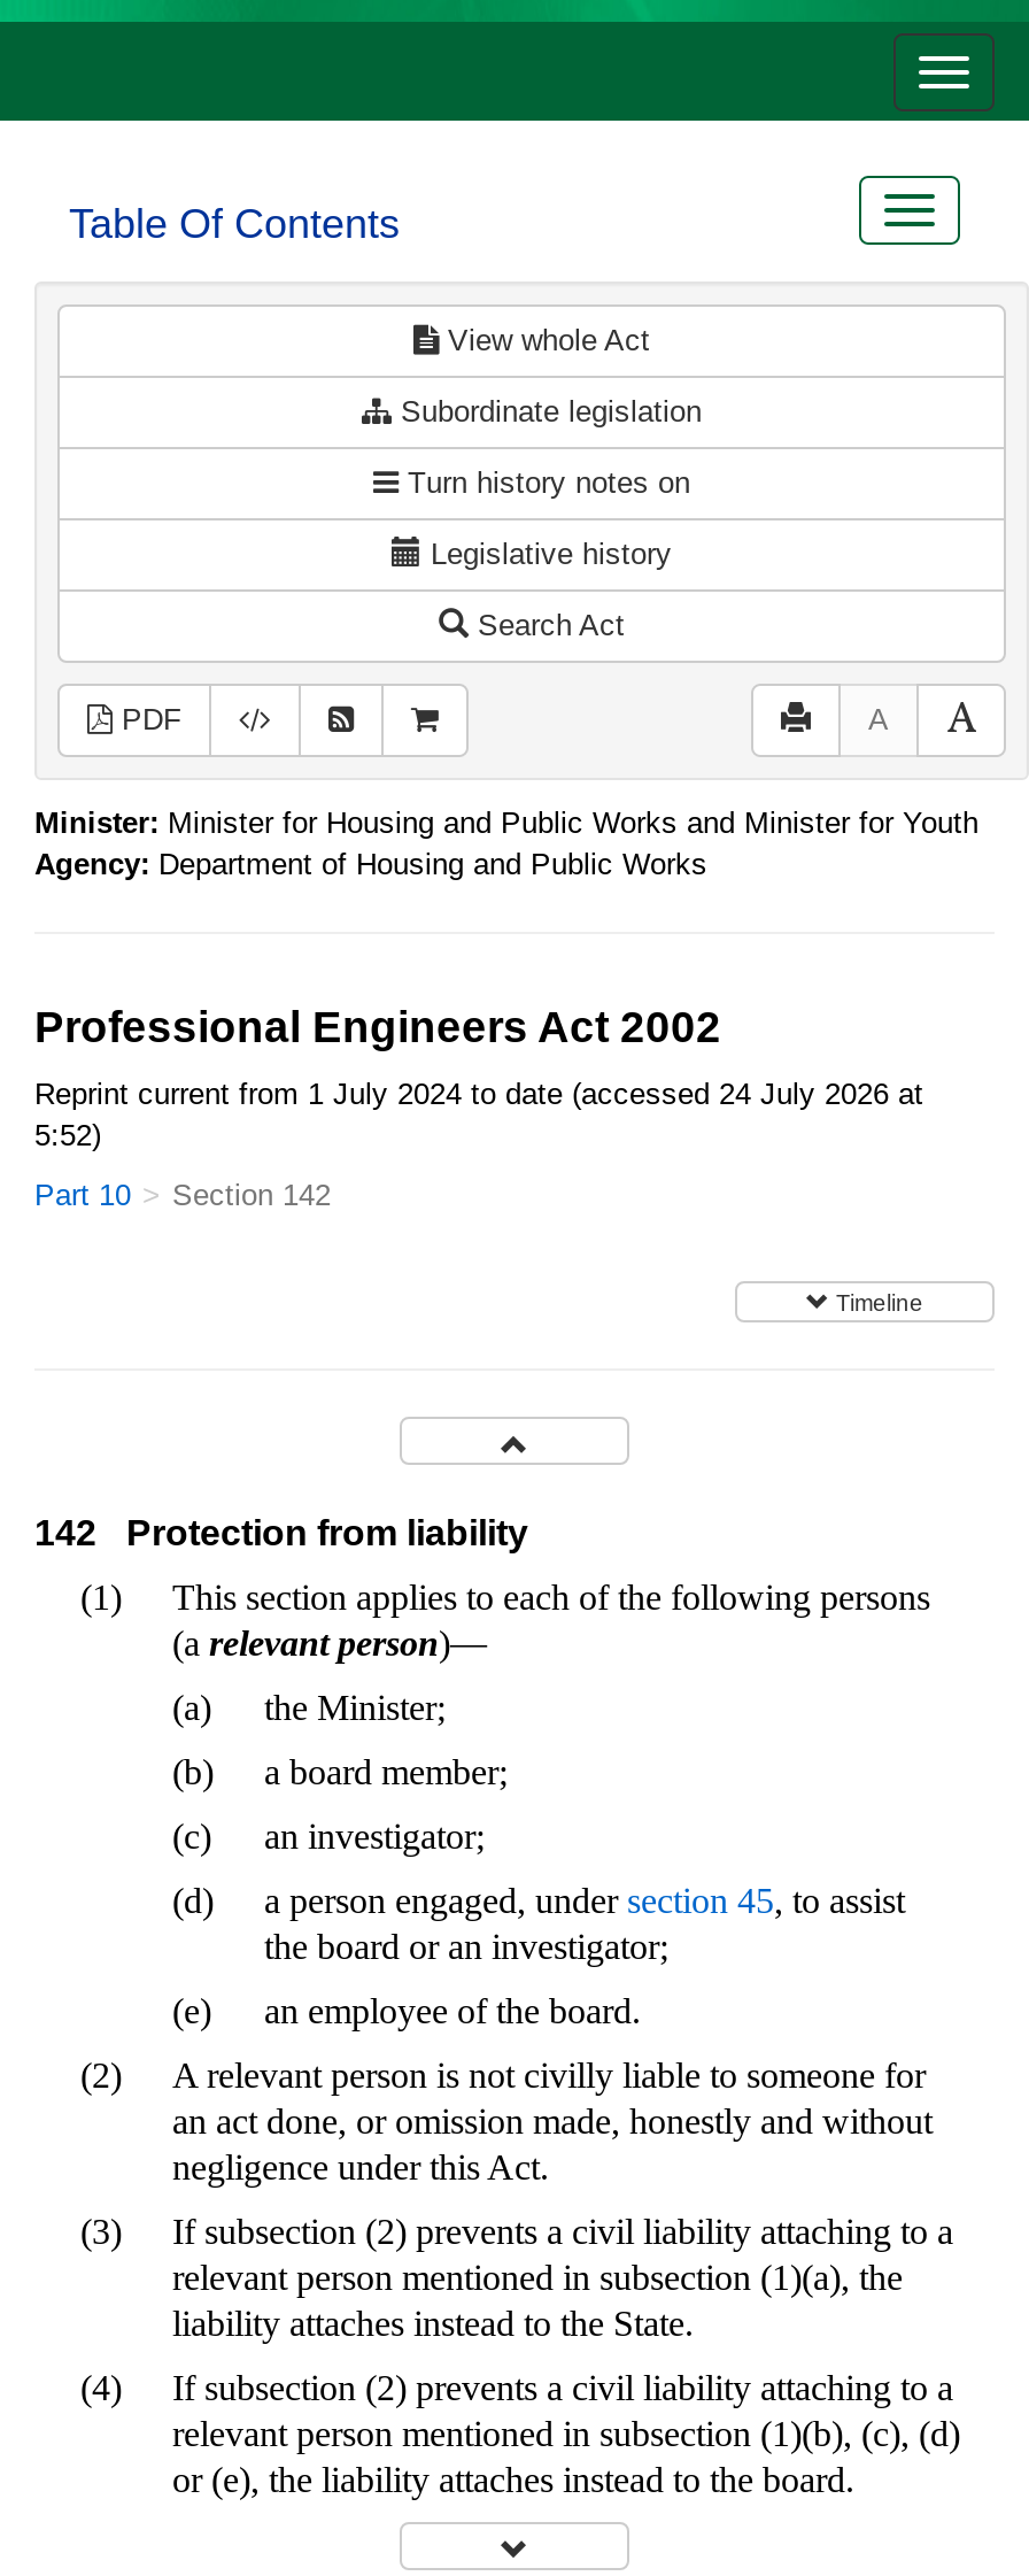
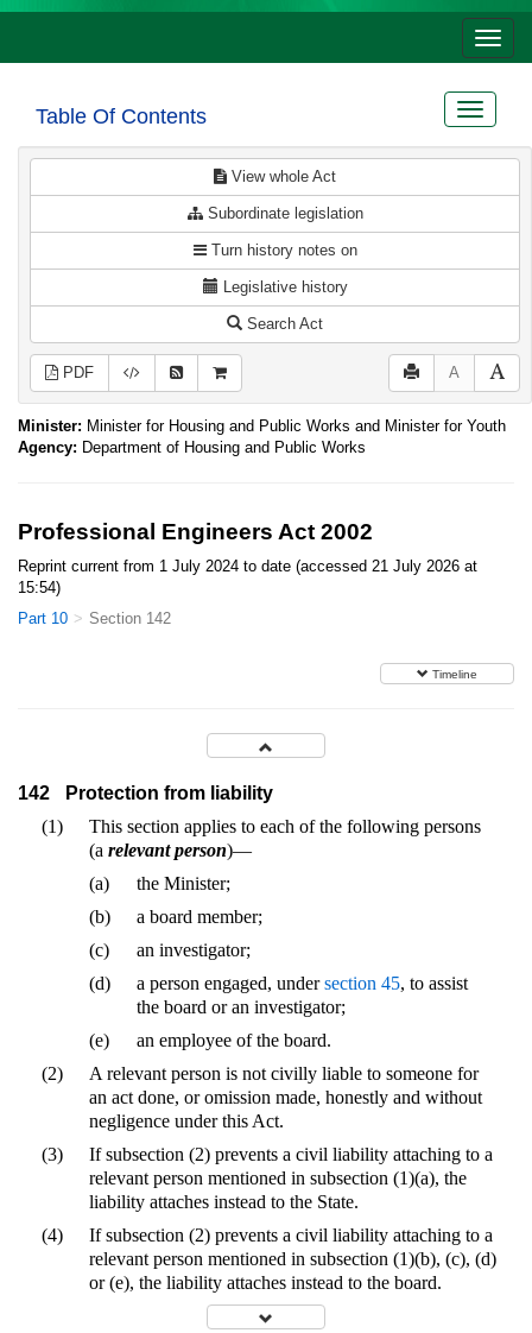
[34,1077,923,1111] Reprint current from 1 July 2024 to date (accessed 24 July 2026 at -> [18,557,477,575] Reprint current from 1 July 2024 to date (accessed 21 July 2026 at
[34,1118,101,1152] 5:52) -> [18,579,61,596] 15:54)

